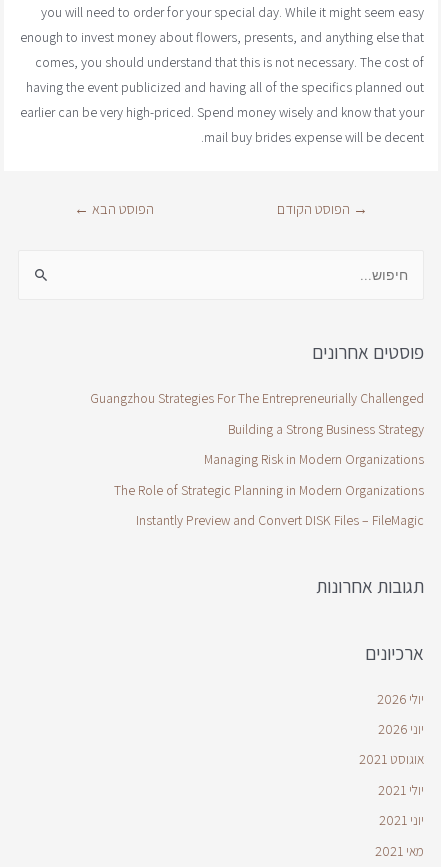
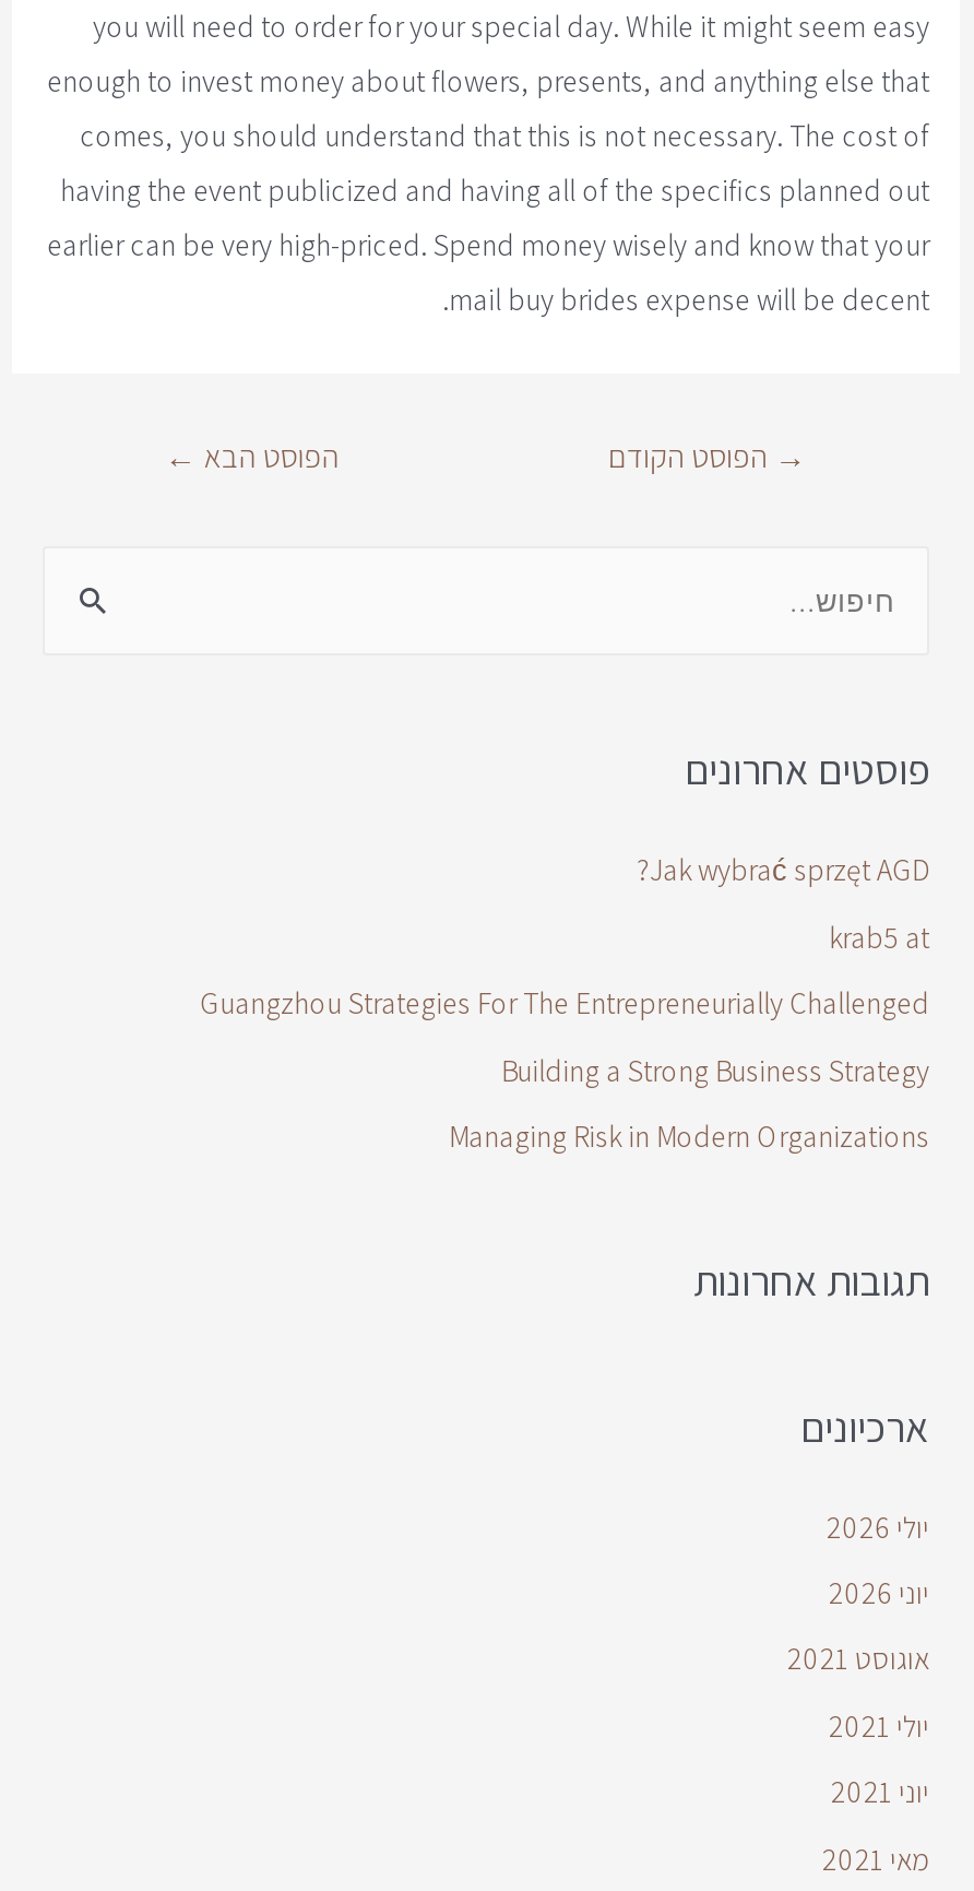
none -> [650,851,929,956] Jak wybrać sprzęt AGD? | krab5 at
moved [90,389,424,468] -> [200,983,929,1156]: Guangzhou Strategies For The Entrepreneurially Challenged | Building a Strong Business Strategy | Managing Risk in Modern Organizations
[114,480,424,529] The Role of Strategic Planning in Modern Organizations | Instantly Preview and Convert DISK Files – FileMagic -> none

